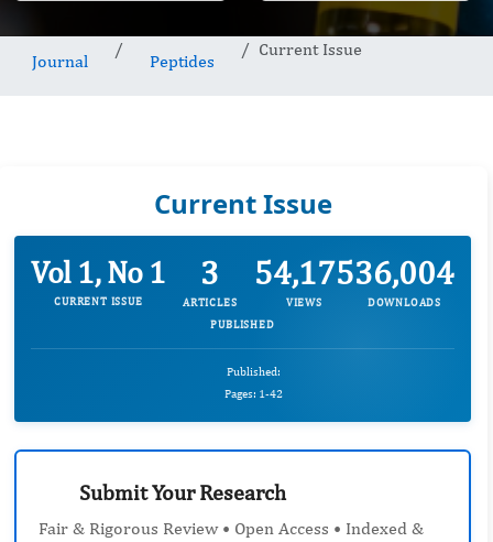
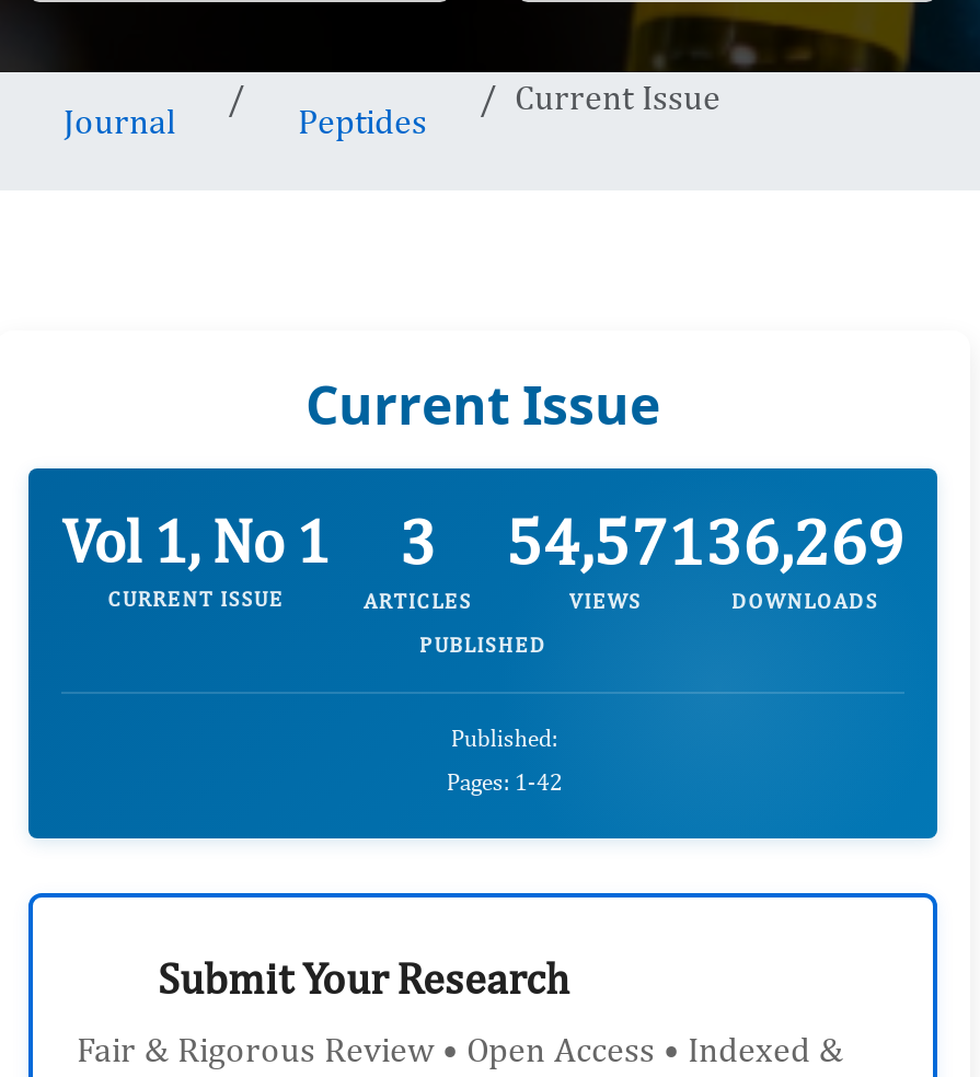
[254,252,354,292] 54,175 -> [505,502,705,580] 54,571
[354,252,454,292] 36,004 -> [705,502,904,580] 36,269

